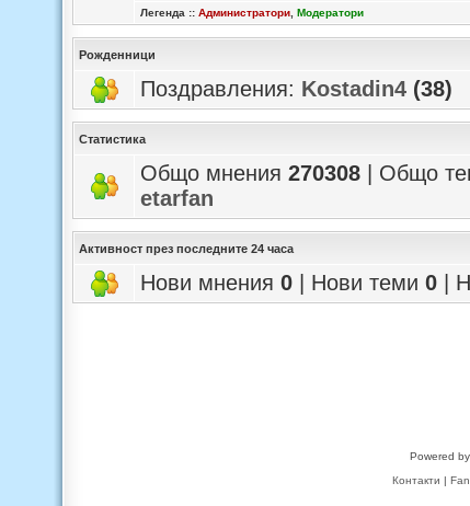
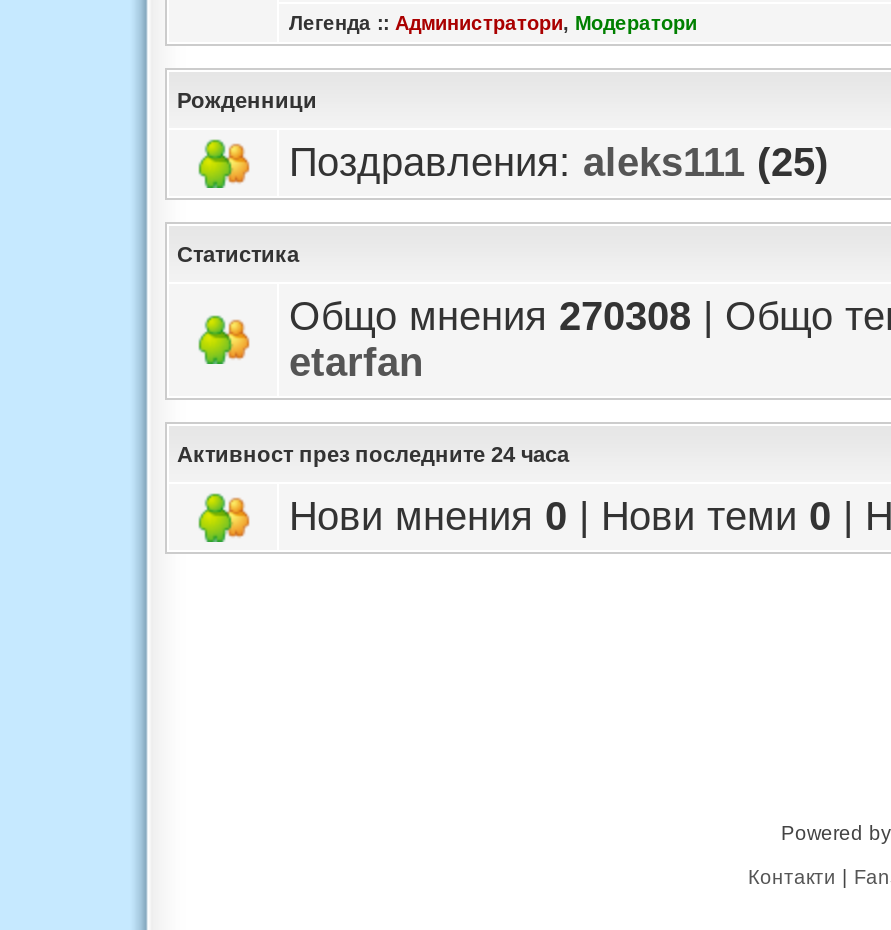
[140,77,452,101] Поздравления: Kostadin4 (38) -> [289,140,829,184] Поздравления: aleks111 (25)

